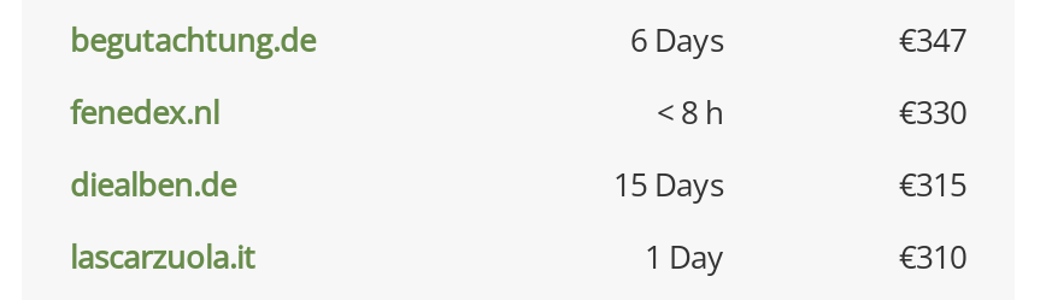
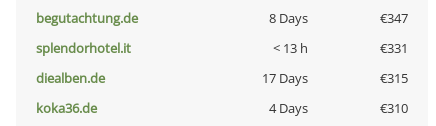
[630,18,724,61] 6 Days -> [268,9,307,27] 8 Days
[70,90,966,134] fenedex.nl | < 8 h | €330 -> [36,39,408,57] splendorhotel.it | < 13 h | €331
[613,163,724,206] 15 Days -> [261,69,307,87] 17 Days
[70,235,724,278] lascarzuola.it | 1 Day -> [36,99,307,117] koka36.de | 4 Days

